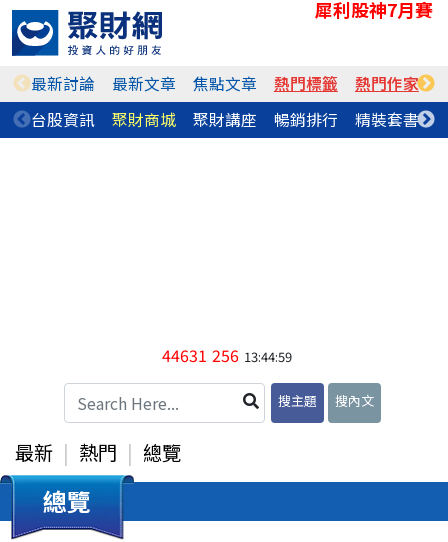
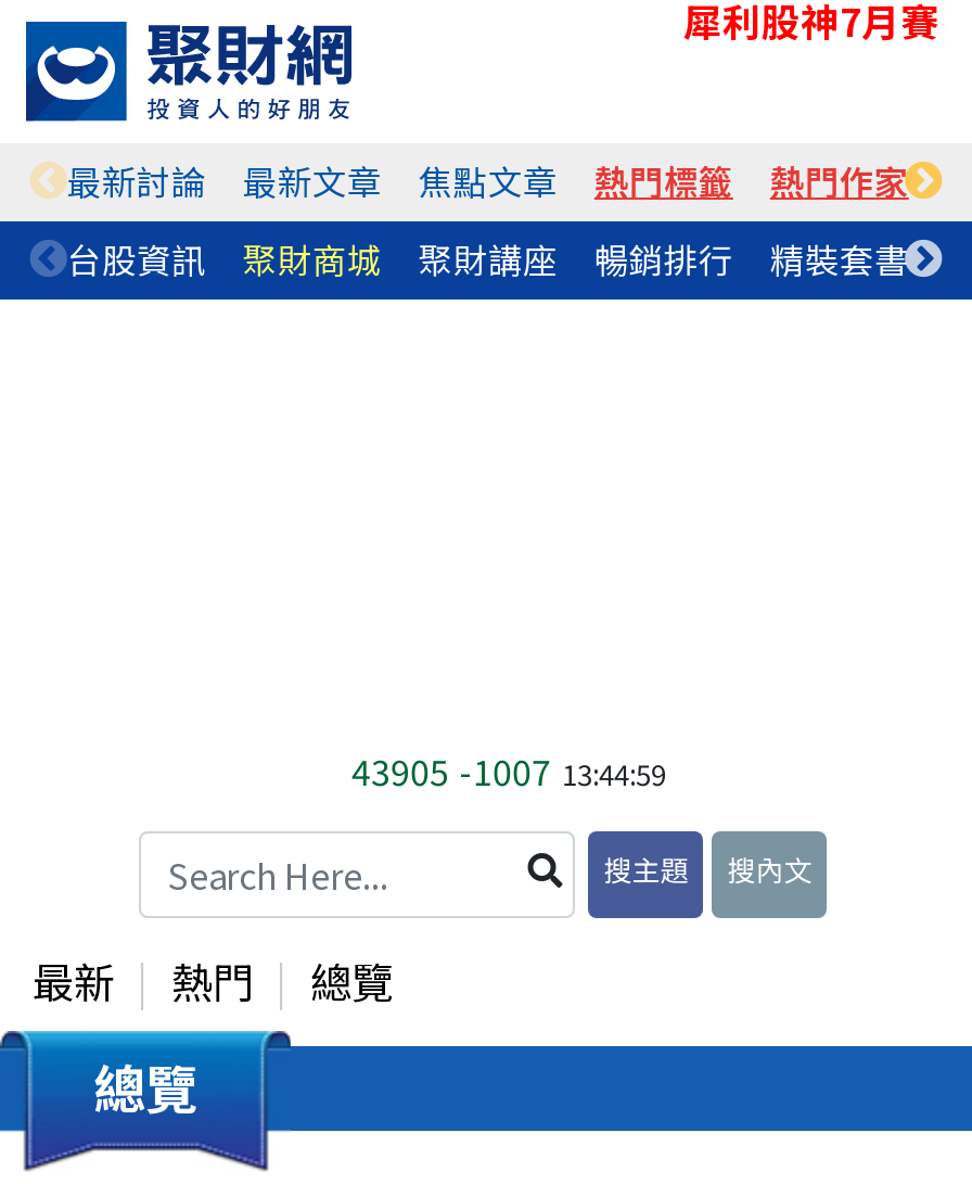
[162,343,292,367] 44631 256 13:44:59 -> [351,745,666,797] 43905 -1007 13:44:59

